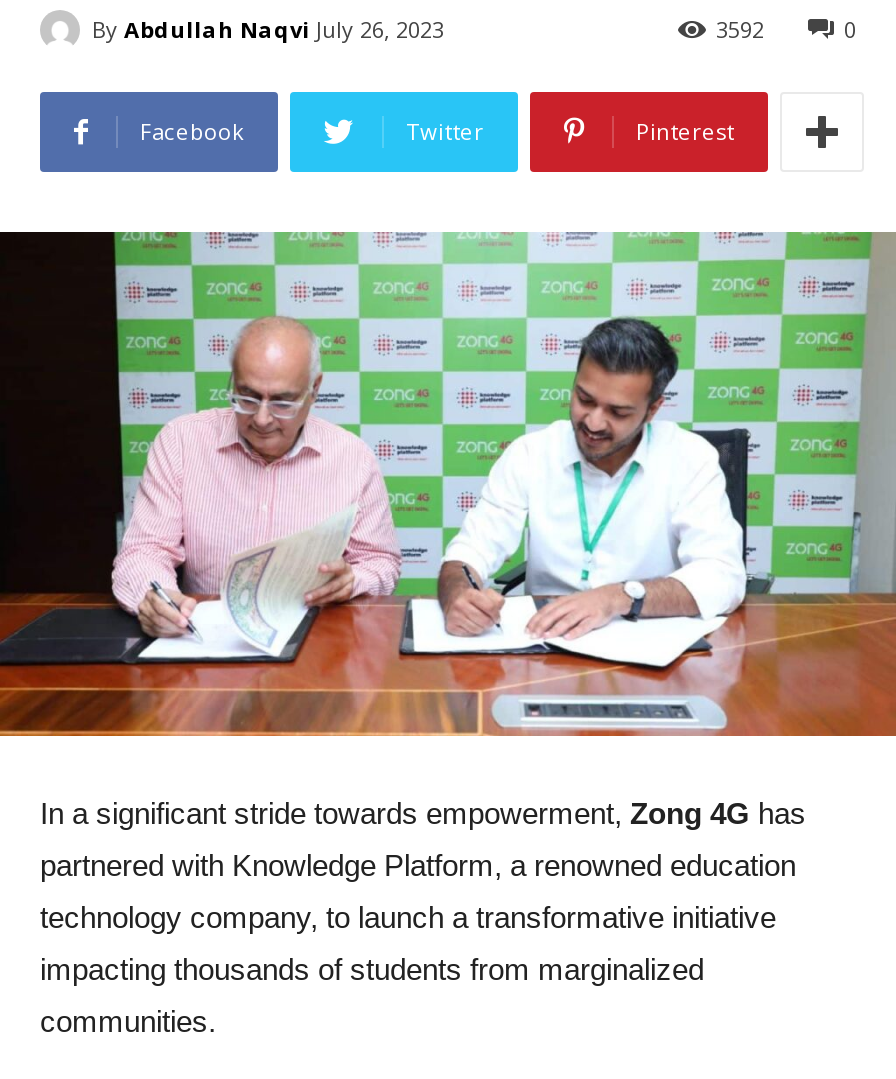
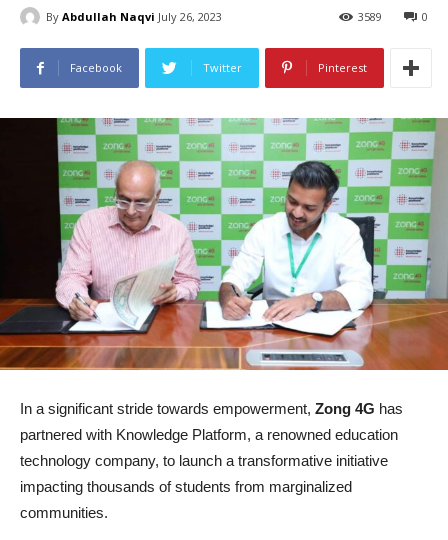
[716,14,764,44] 3592 -> [358,9,382,24] 3589

